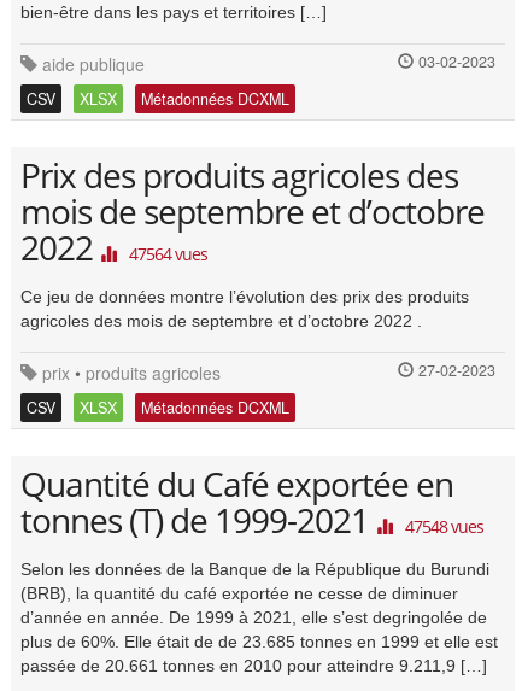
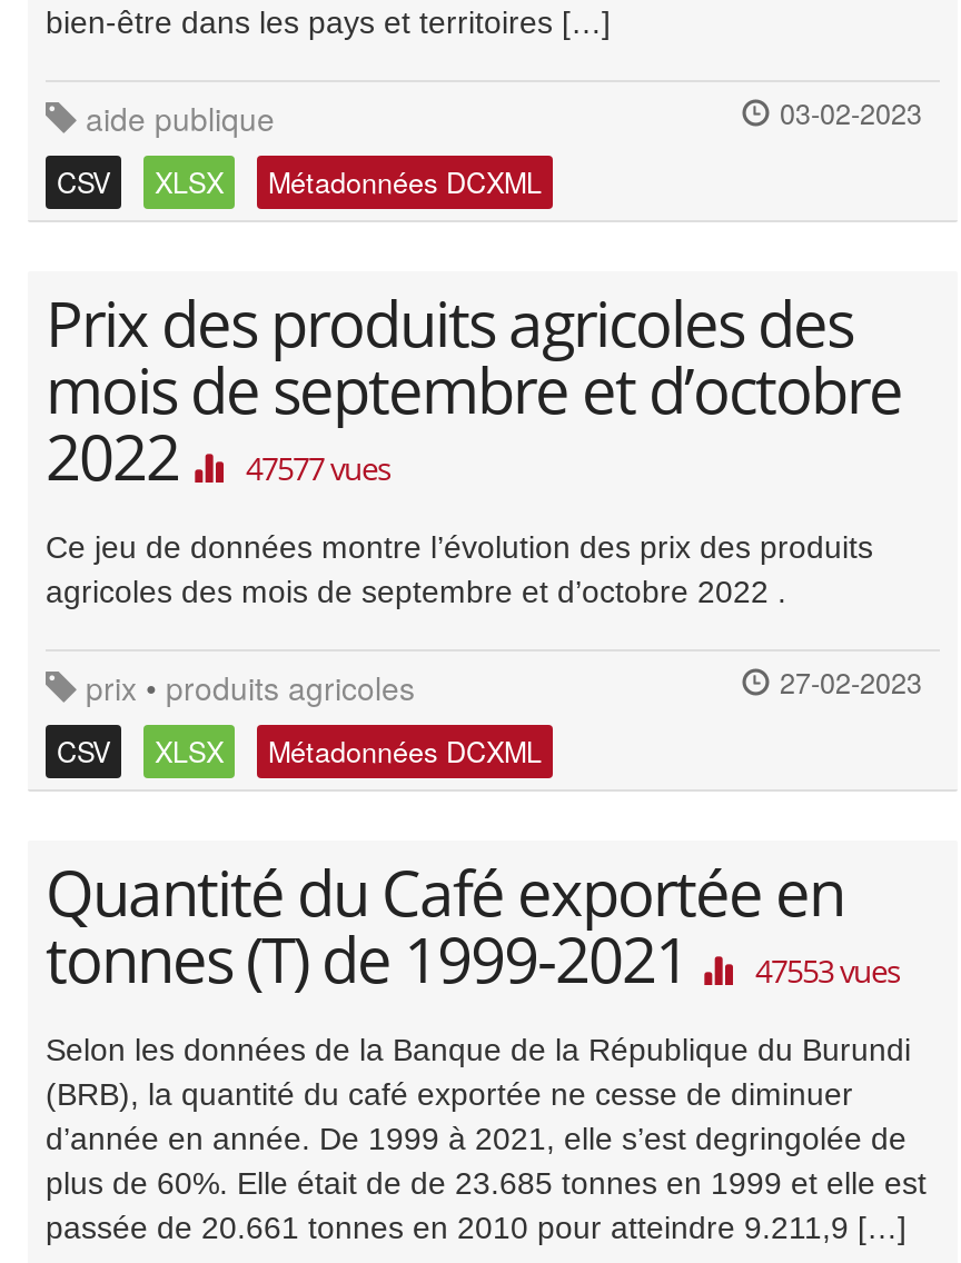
[20,225,207,270] 2022 47564 vues -> [46,414,390,499] 2022 47577 vues
[20,497,483,543] tonnes (T) de 1999-2021 47548 vues -> [46,917,900,1001] tonnes (T) de 1999-2021 47553 vues

